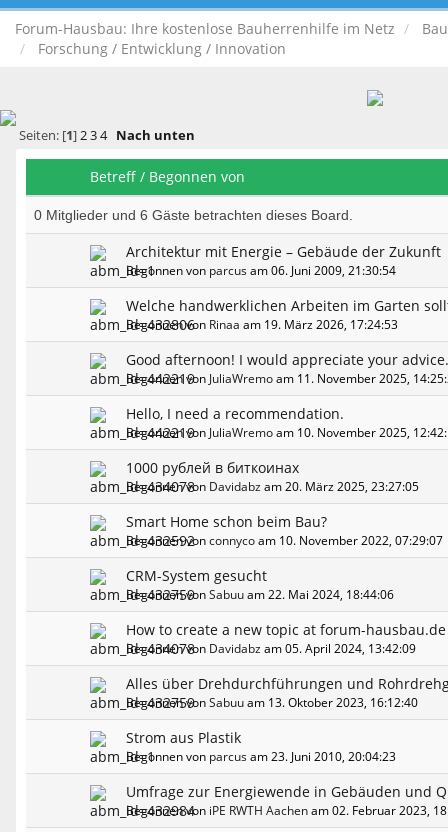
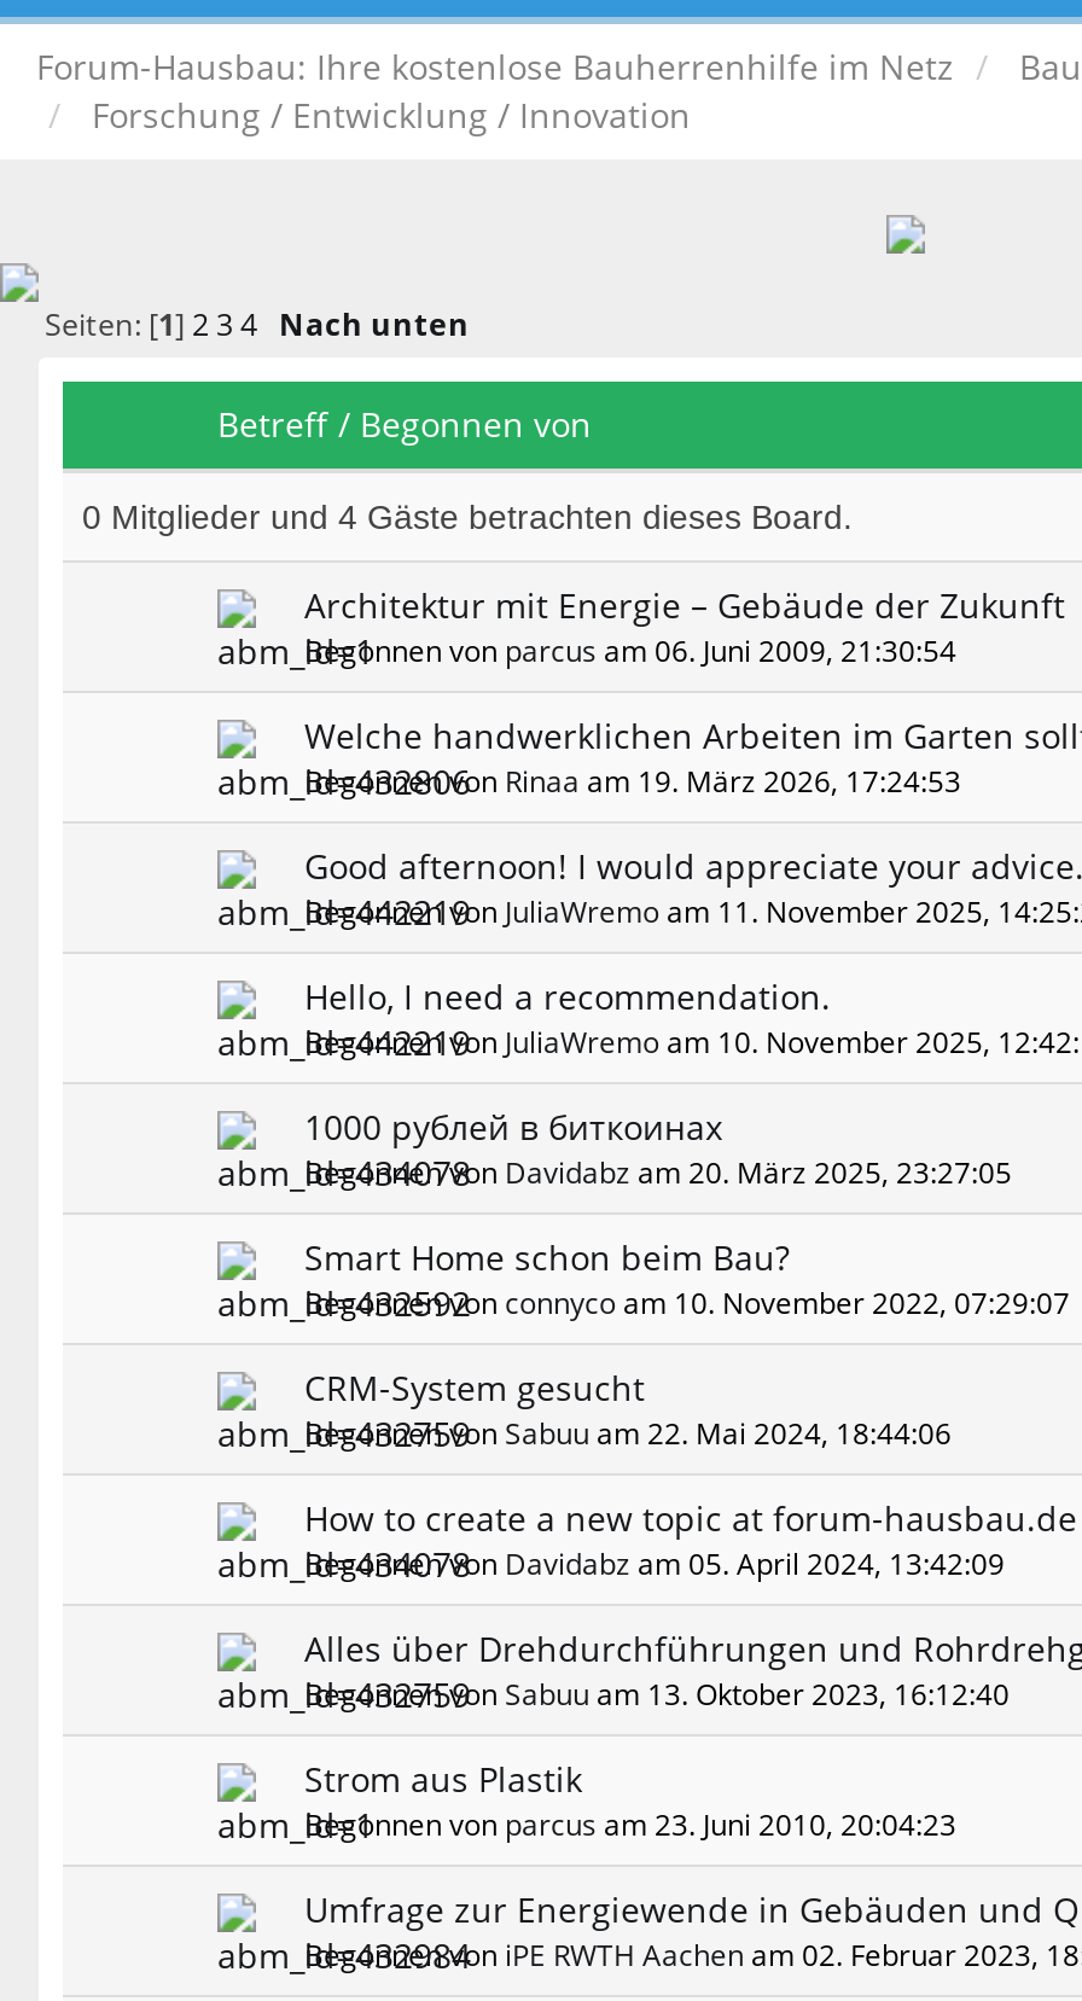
[34,207,353,223] 0 Mitglieder und 6 Gäste betrachten dieses Board. -> [82,498,853,536] 0 Mitglieder und 4 Gäste betrachten dieses Board.

